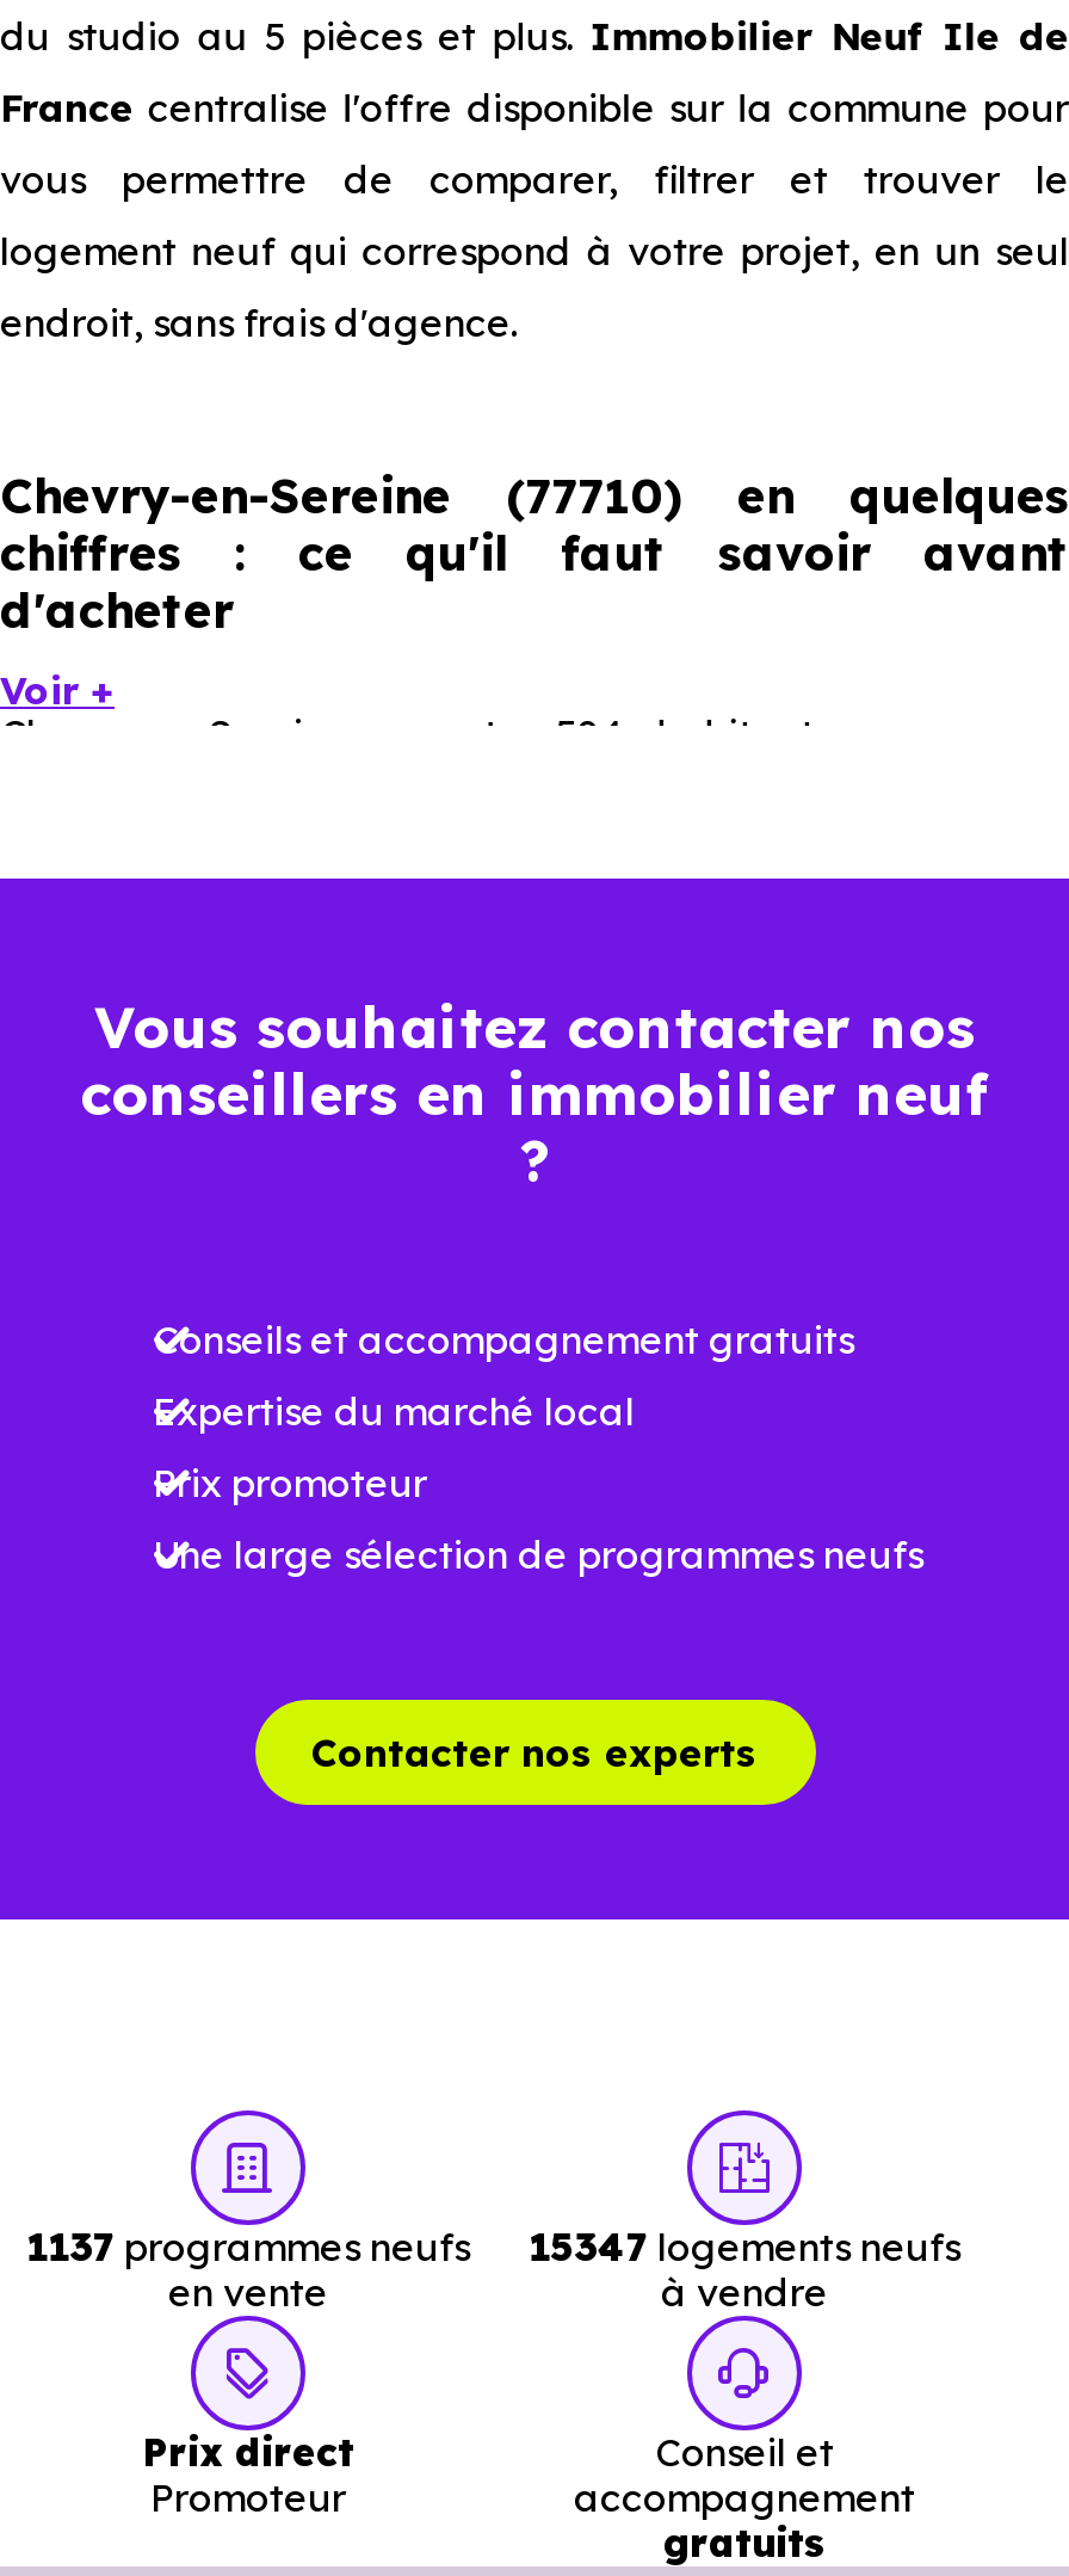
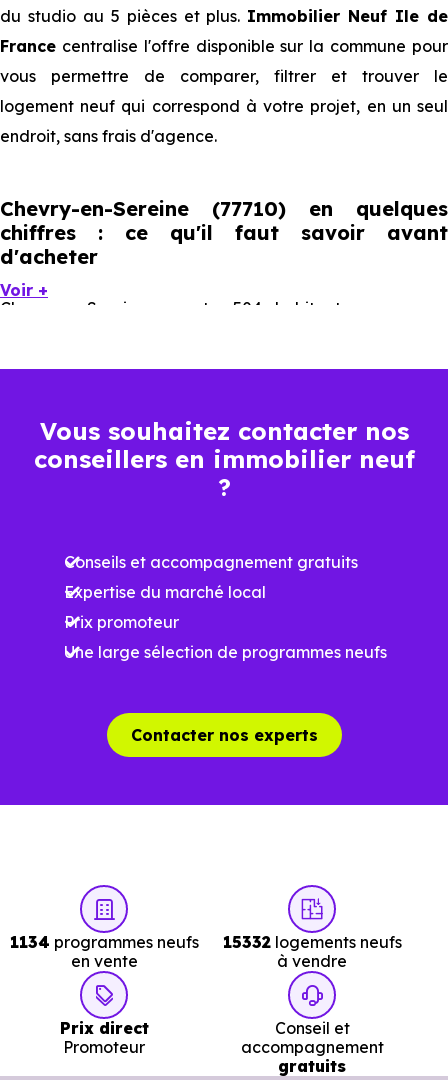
[26,2223,470,2270] 1137 programmes neufs -> [9,932,198,952] 1134 programmes neufs
[529,2223,960,2270] 15347 logements neufs -> [222,932,401,952] 15332 logements neufs

